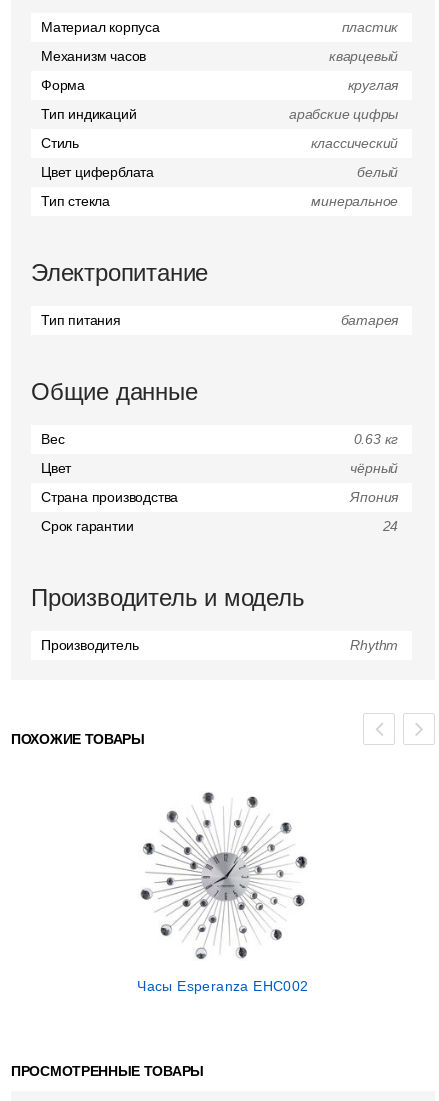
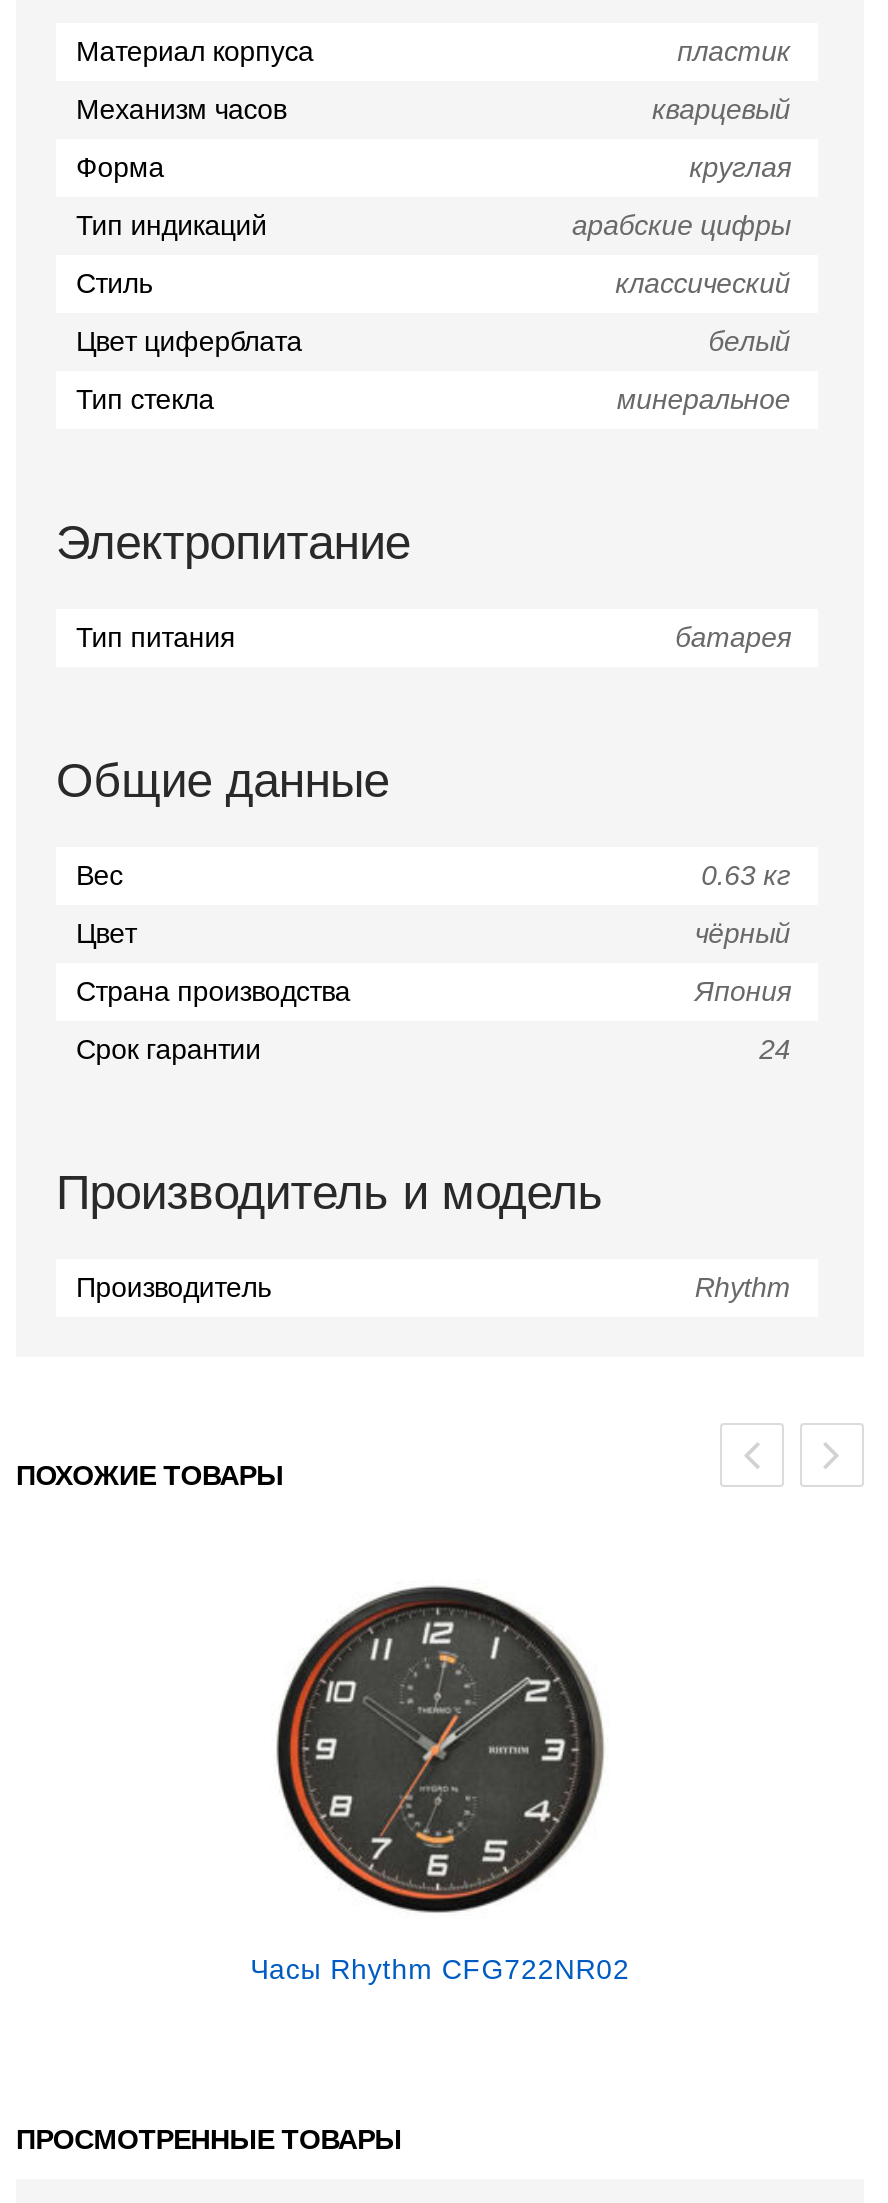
[137,791,309,994] [image] | Часы Esperanza EHC002 -> [250,1583,630,1985] [image] | Часы Rhythm CFG722NR02

